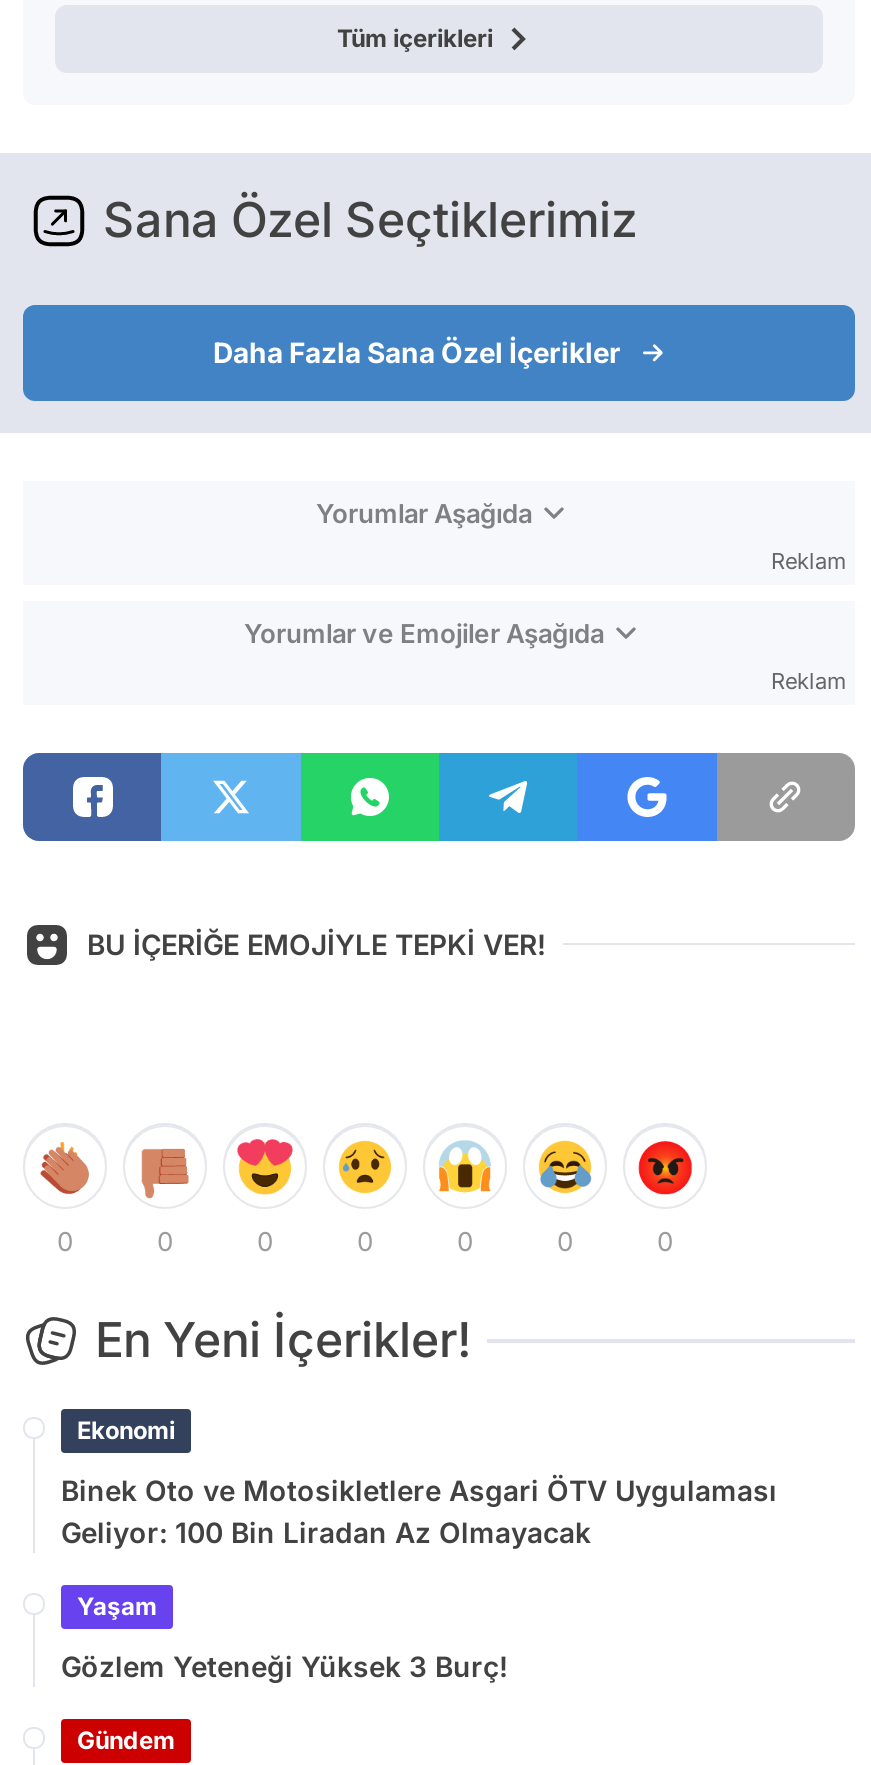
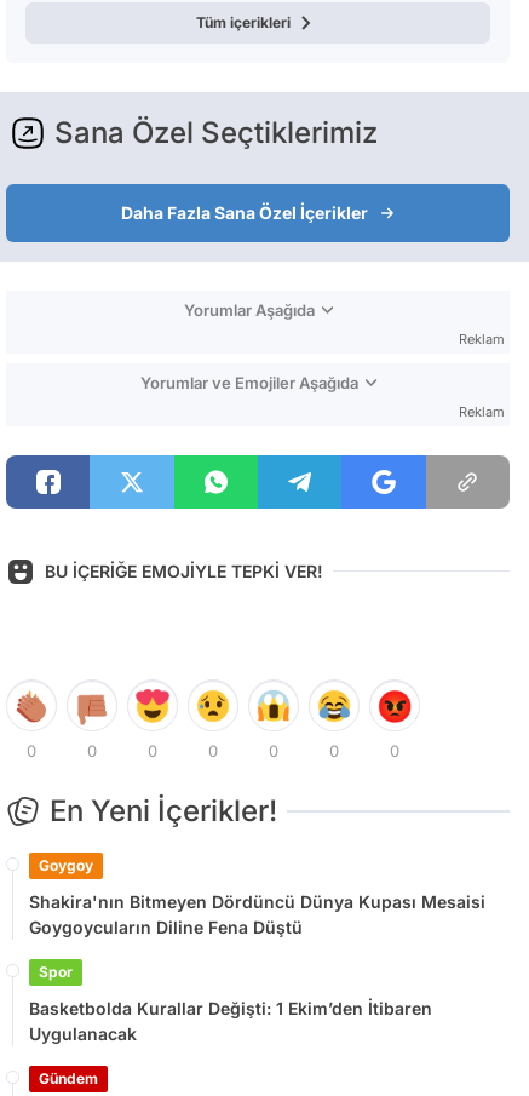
[77,1415,175,1445] Ekonomi -> [39,856,93,874] Goygoy
[61,1473,777,1549] Binek Oto ve Motosikletlere Asgari ÖTV Uygulaması | Geliyor: 100 Bin Liradan Az Olmayacak -> [29,891,485,937] Shakira'nın Bitmeyen Dördüncü Dünya Kupası Mesaisi | Goygoycuların Diline Fena Düştü
[77,1591,157,1621] Yaşam -> [39,963,73,981] Spor
[61,1649,509,1683] Gözlem Yeteneği Yüksek 3 Burç! -> [29,998,432,1044] Basketbolda Kurallar Değişti: 1 Ekim’den İtibaren | Uygulanacak

